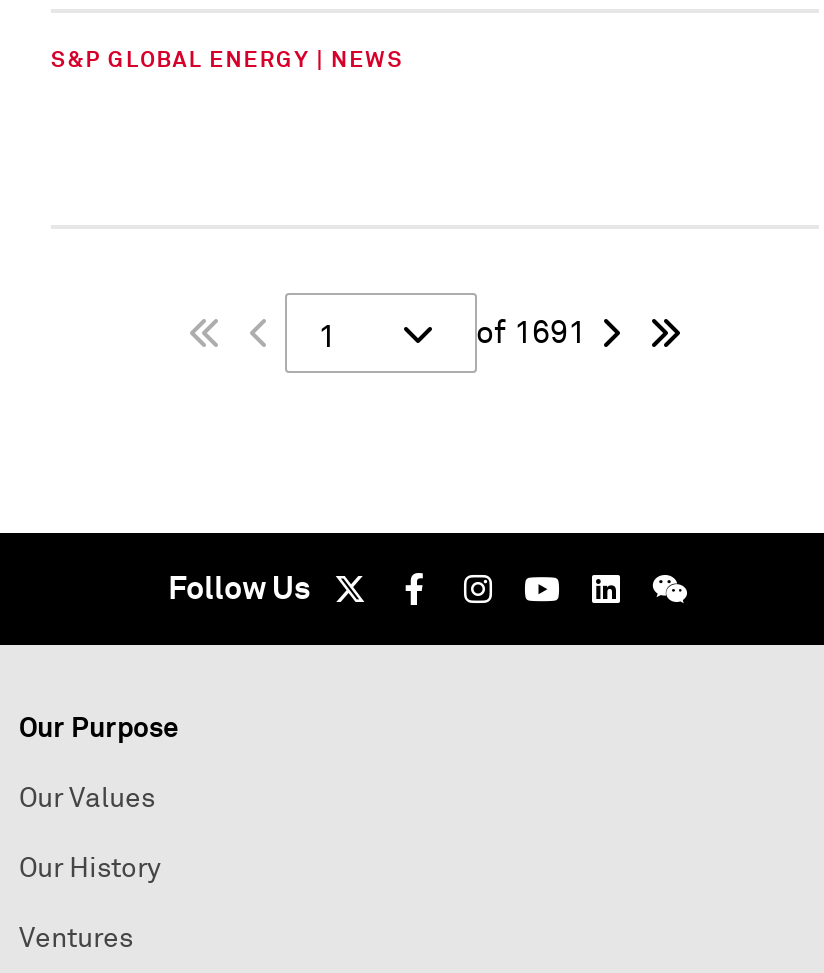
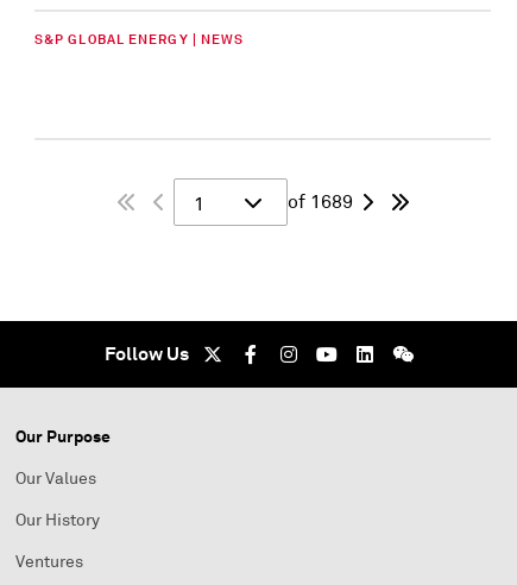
[476,313,586,353] of 1691 -> [287,190,352,214] of 1689

